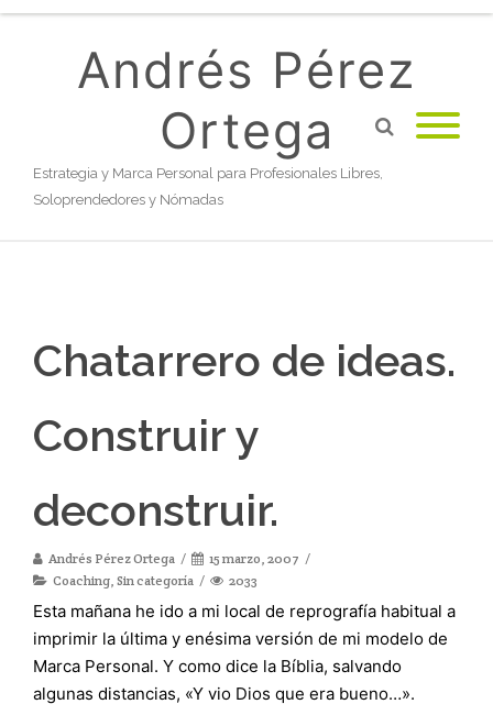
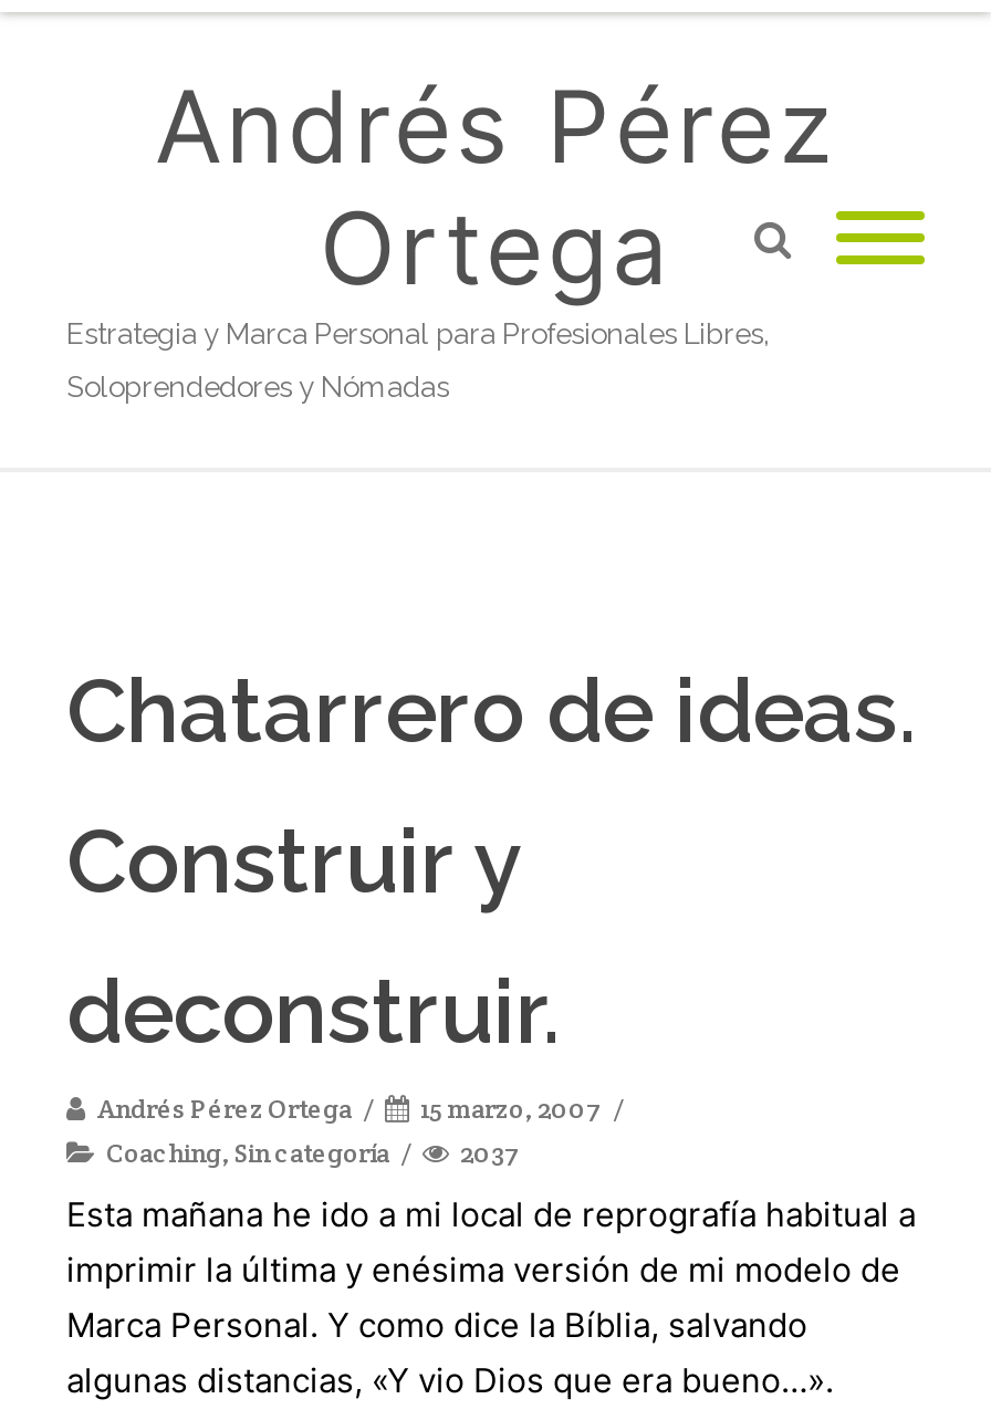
[53,572,258,588] Coaching, Sin categoría 2033 -> [106,1136,520,1169] Coaching, Sin categoría 2037

